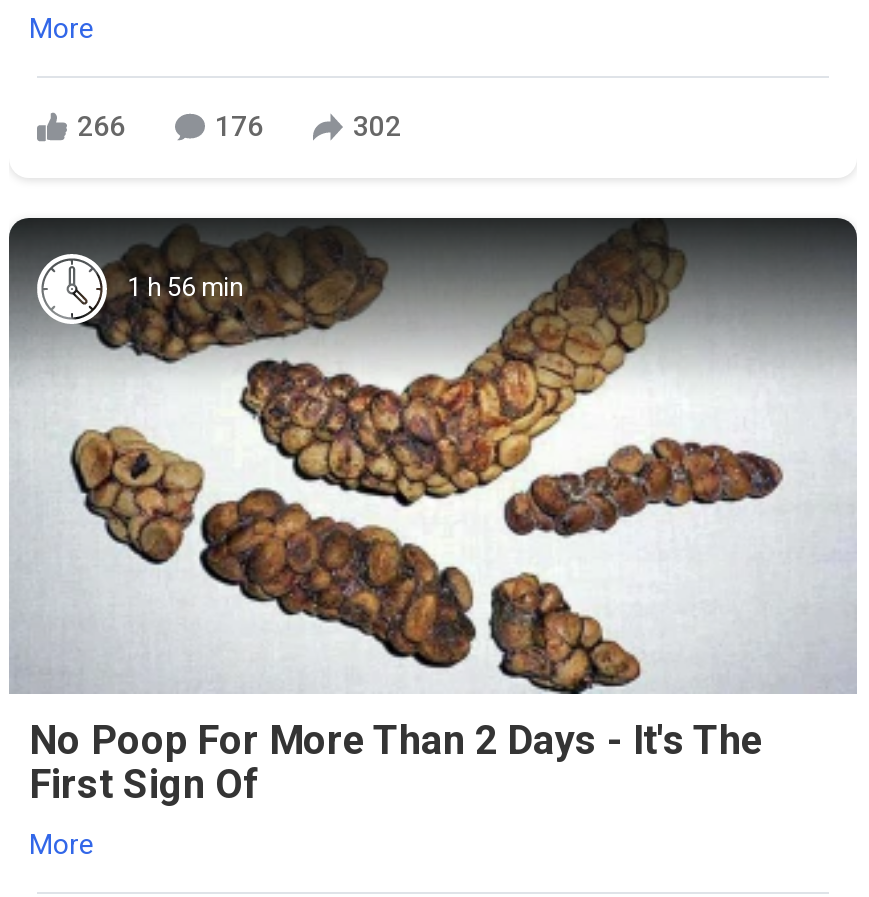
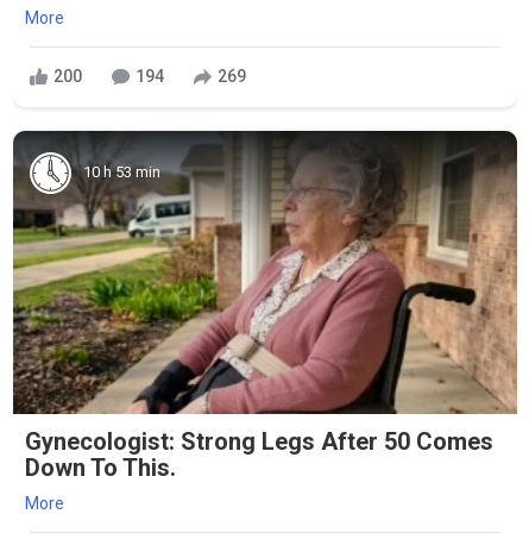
[77,110,401,142] 266 | 176 | 302 -> [53,67,246,86] 200 | 194 | 269
[9,224,857,696] [image] | 1 h 56 min -> [12,137,518,415] [image] | 10 h 53 min
[29,716,763,808] No Poop For More Than 2 Days - It's The | First Sign Of -> [25,427,493,482] Gynecologist: Strong Legs After 50 Comes | Down To This.

